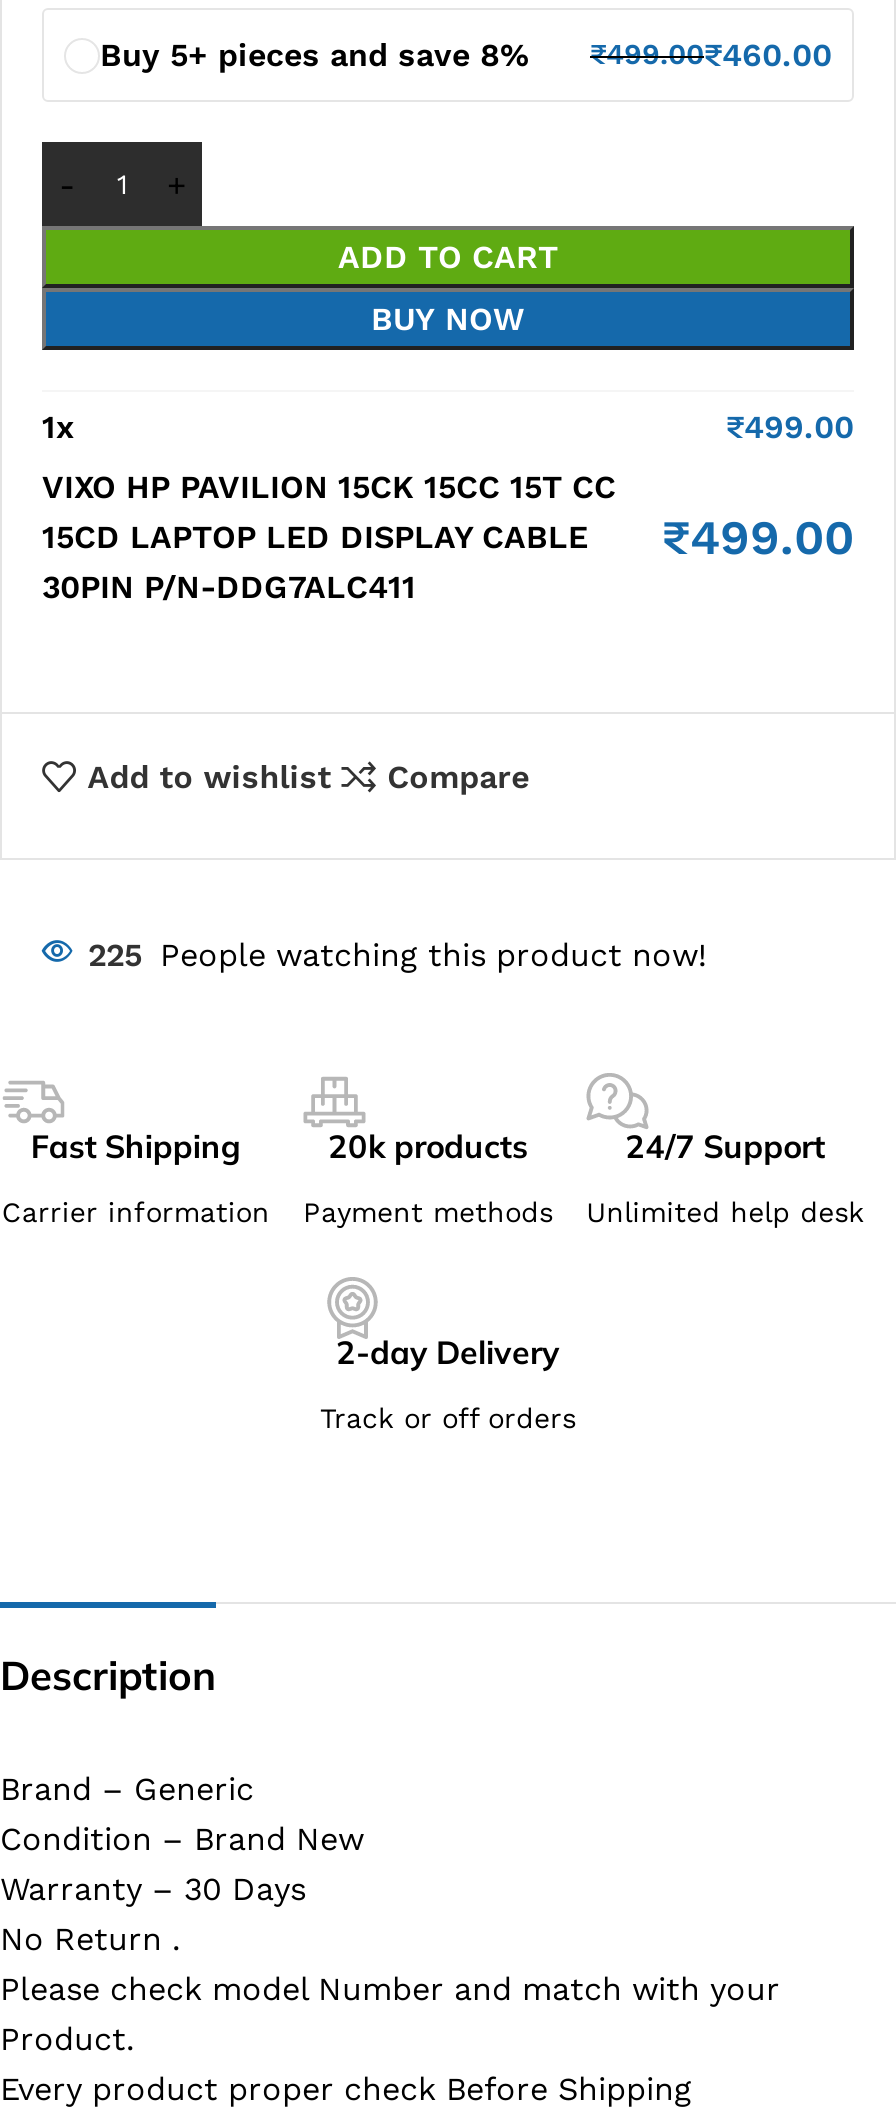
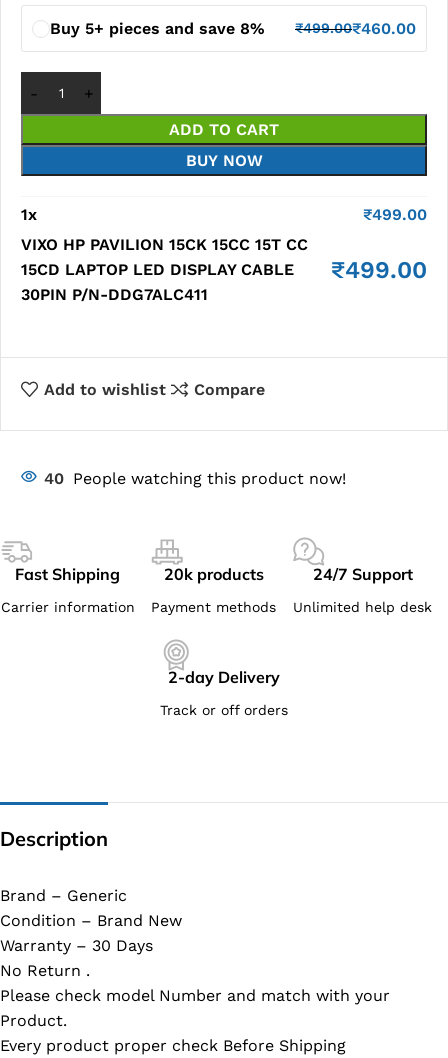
[88,935,706,973] 225 People watching this product now! -> [44,468,346,487] 40 People watching this product now!

